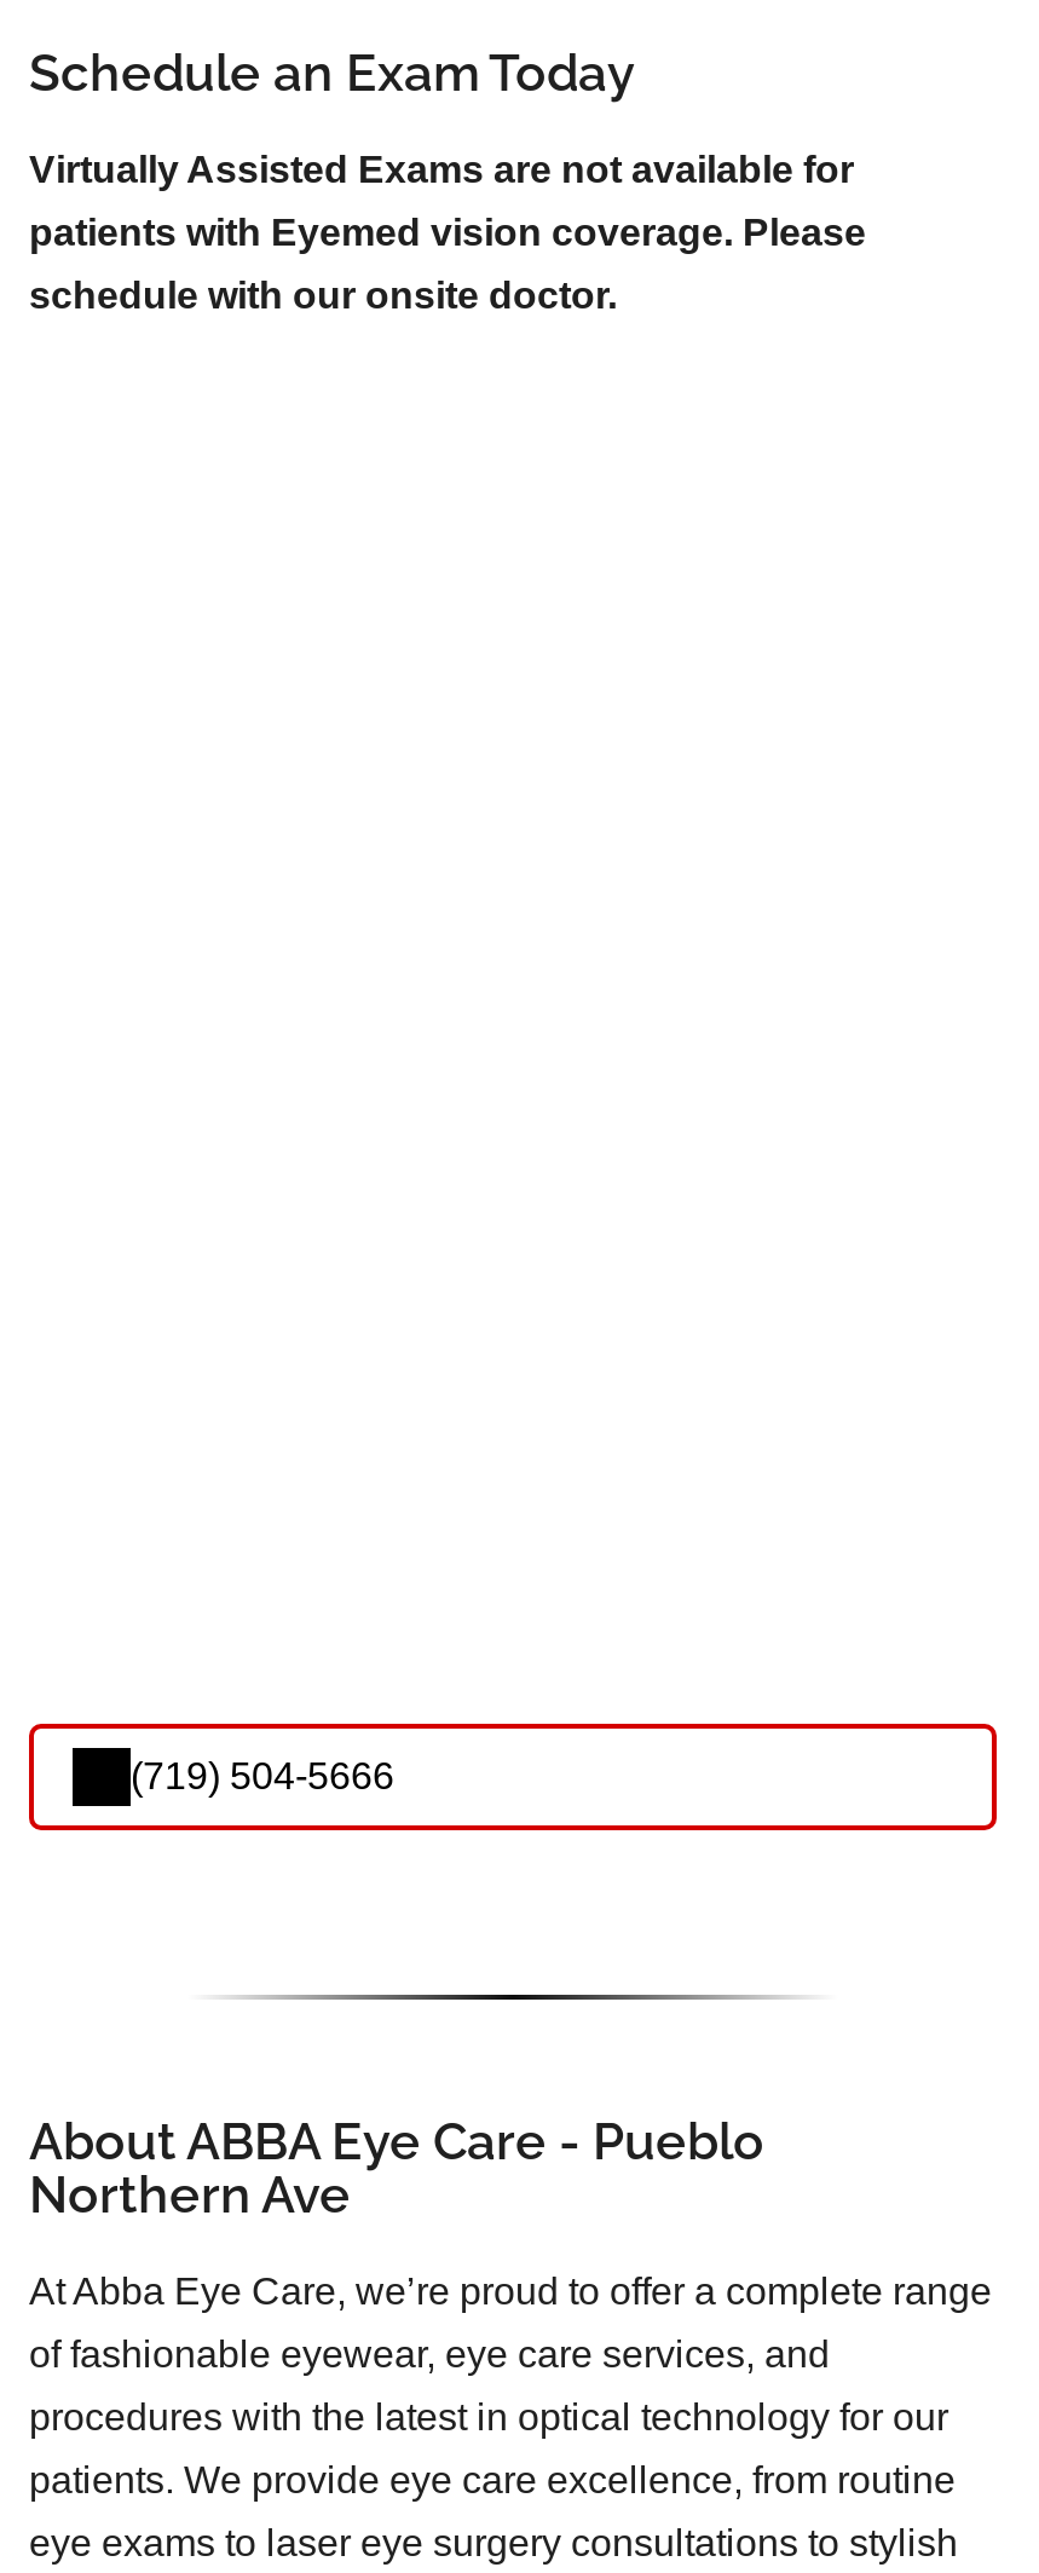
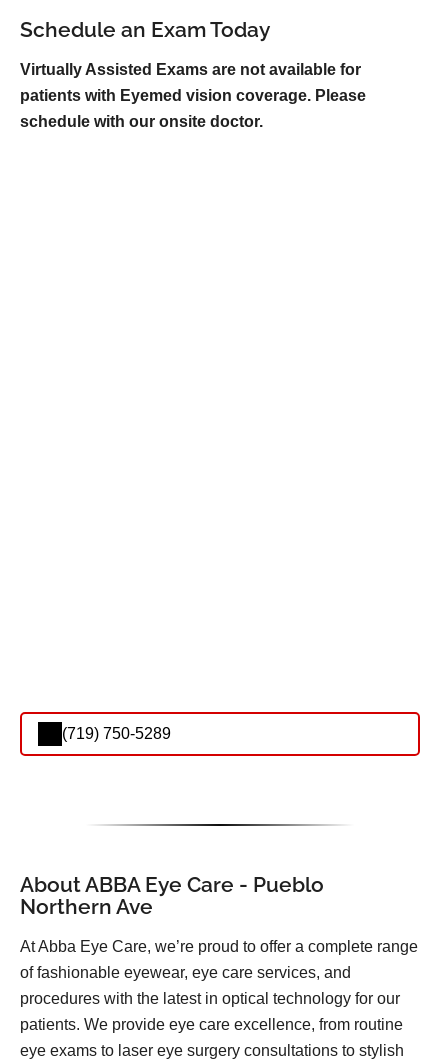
[131,1755,394,1797] (719) 504-5666 -> [62,725,171,742] (719) 750-5289

